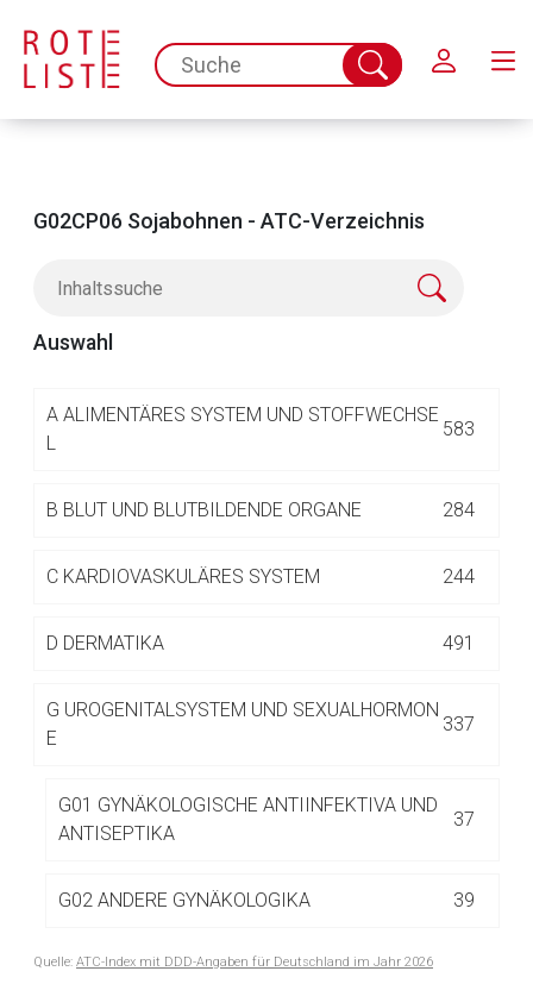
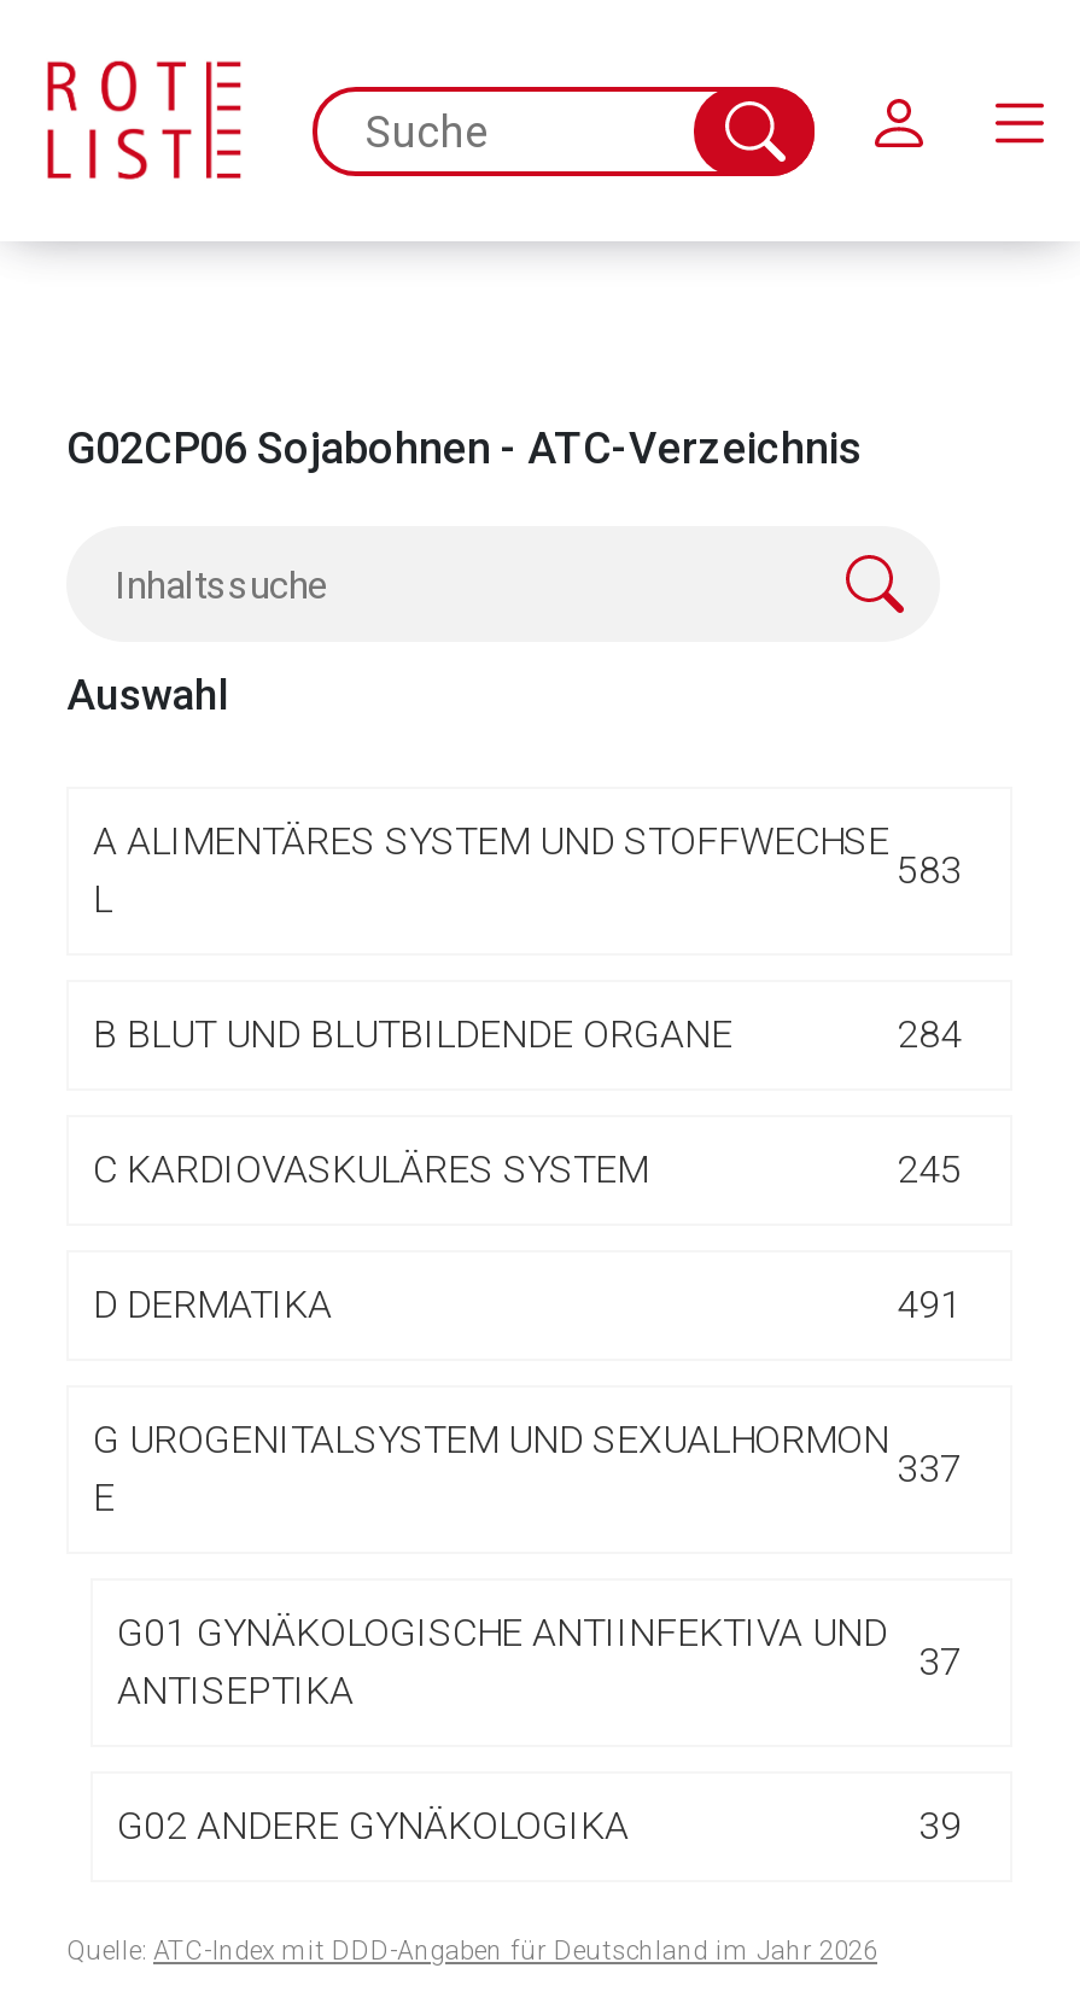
[443,565,475,588] 244 -> [897,1146,962,1192] 245

